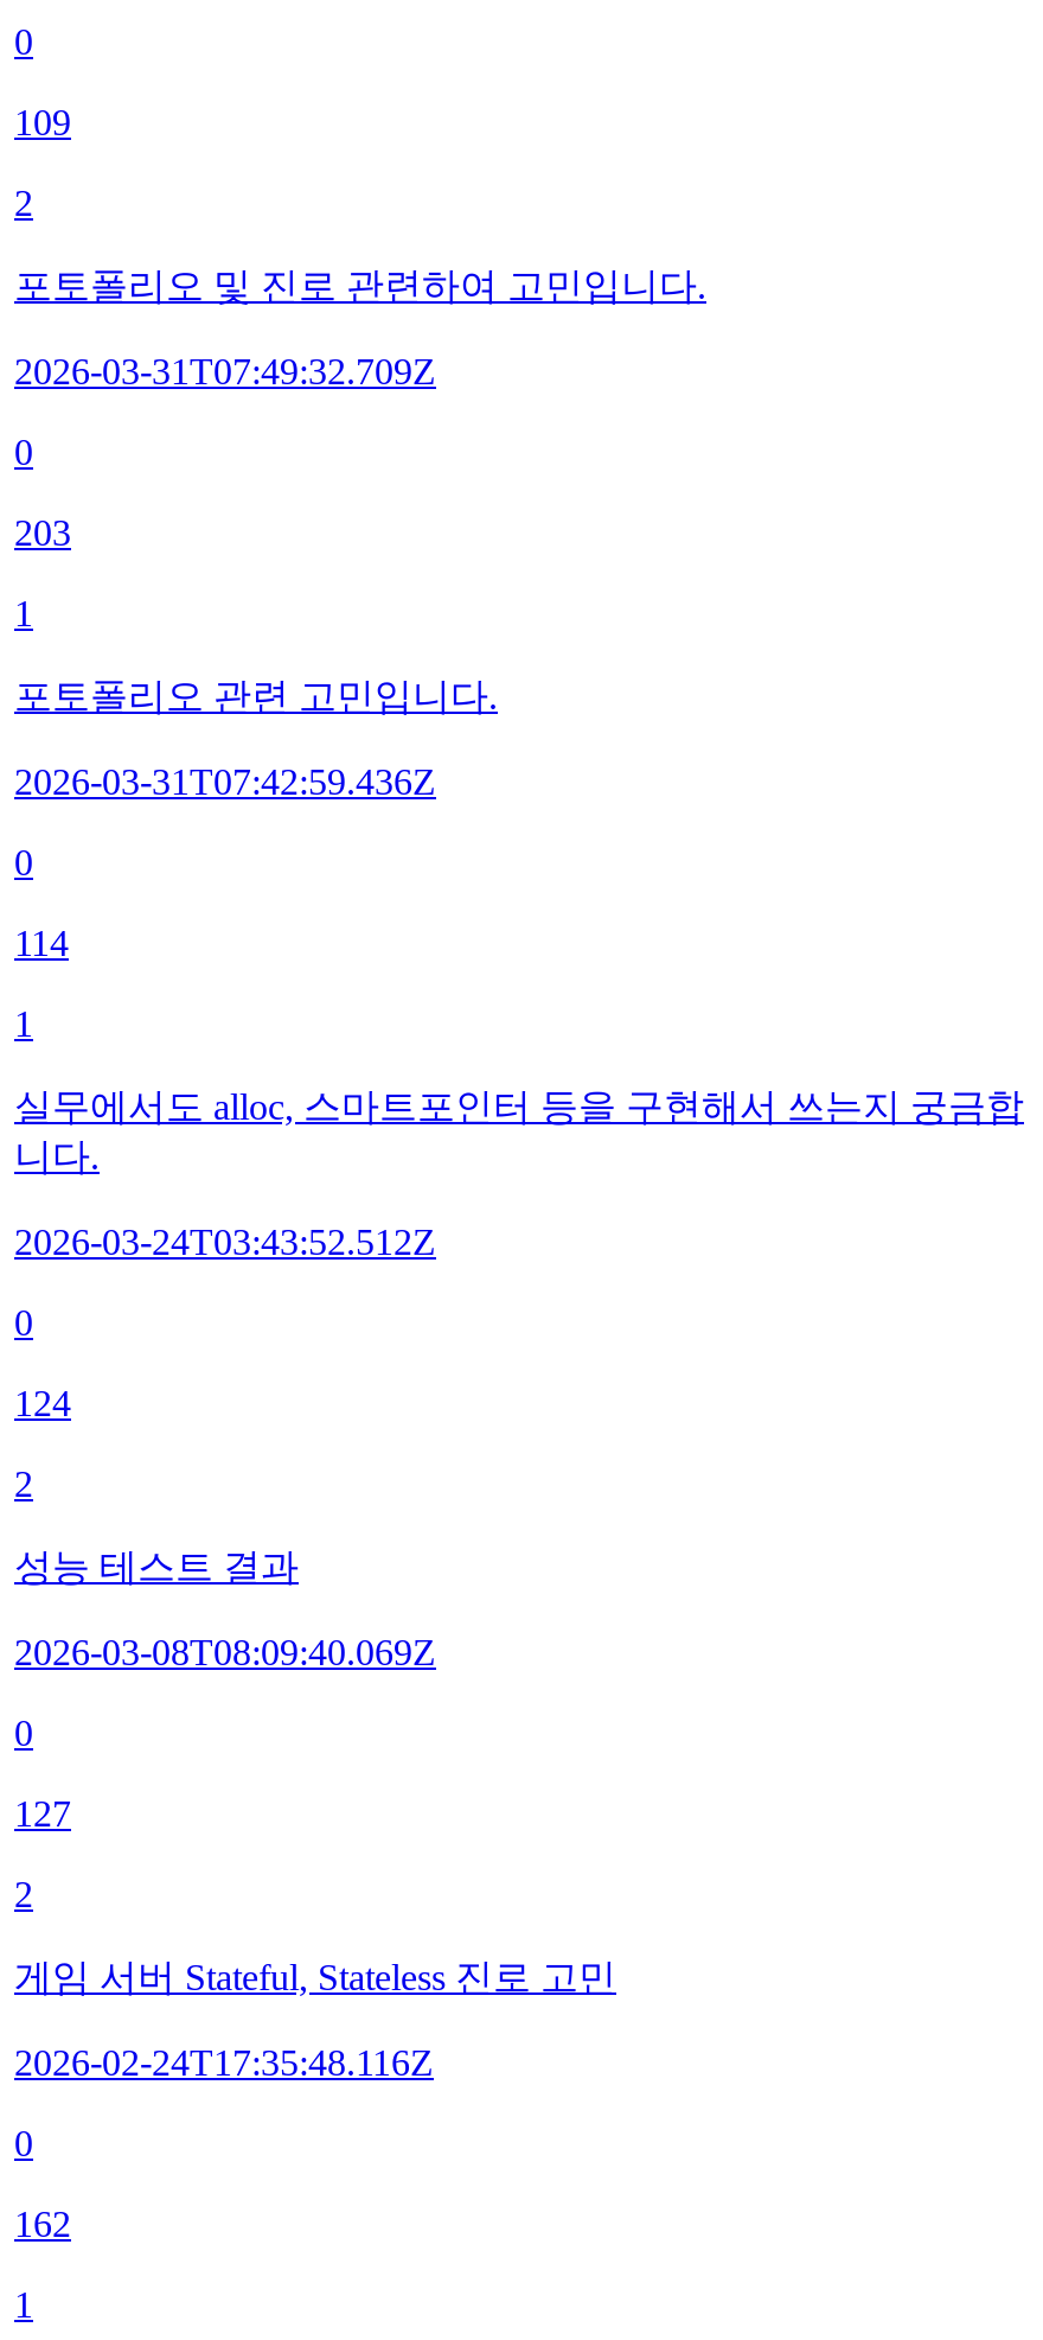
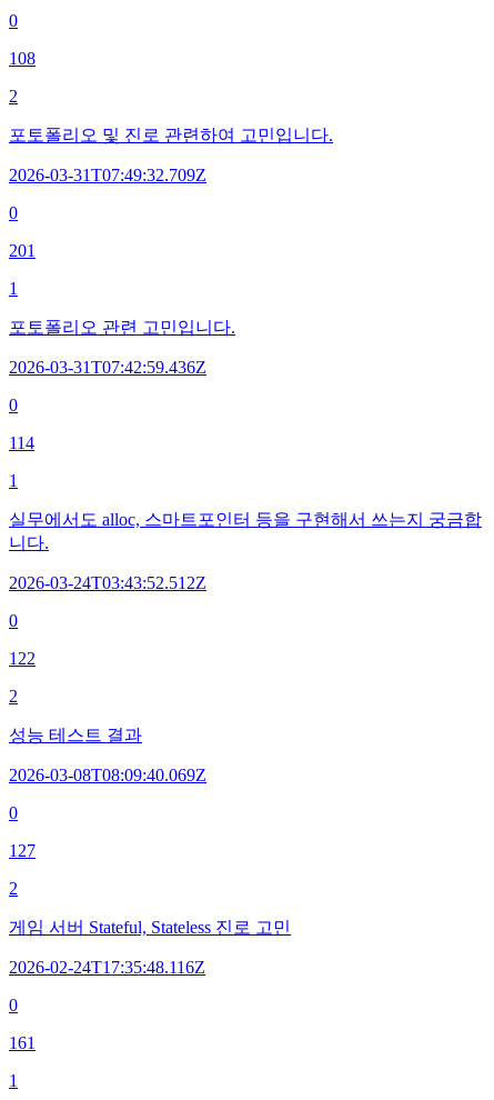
[14,102,71,142] 109 -> [9,49,36,68] 108
[14,512,71,552] 203 -> [9,241,36,260] 201
[14,1383,71,1423] 124 -> [9,649,36,668] 122
[14,2203,71,2244] 162 -> [9,1033,36,1052] 161

